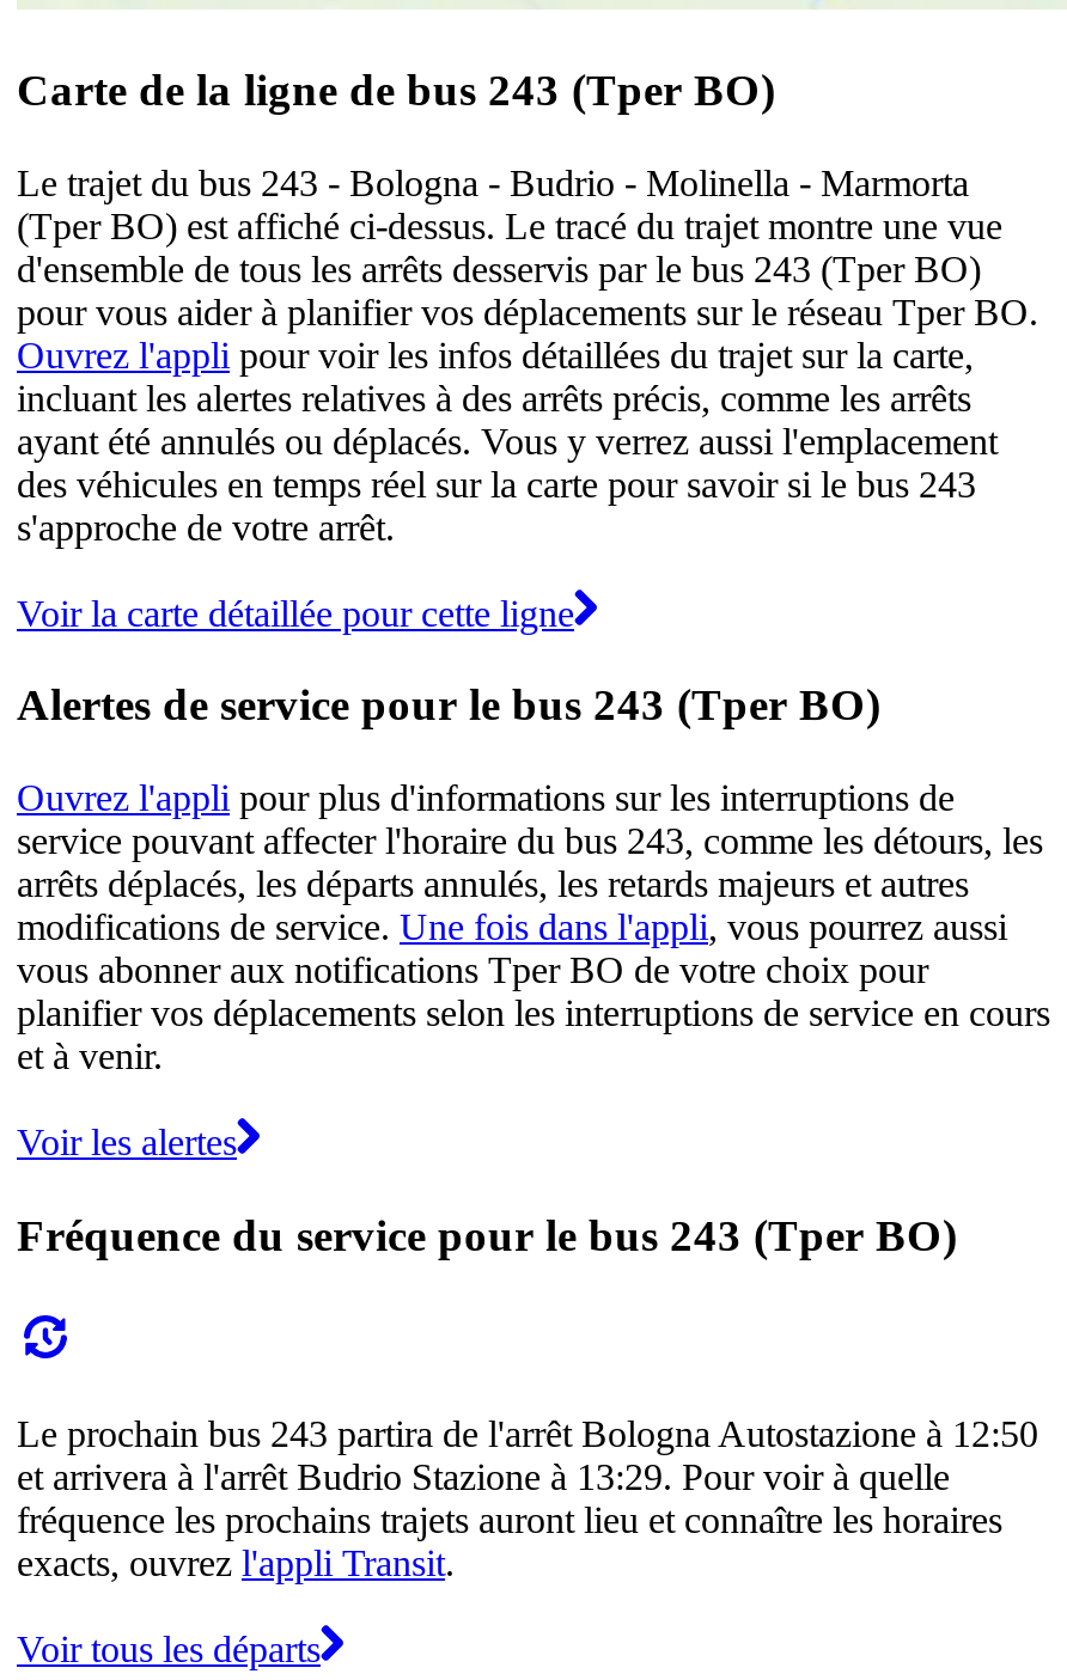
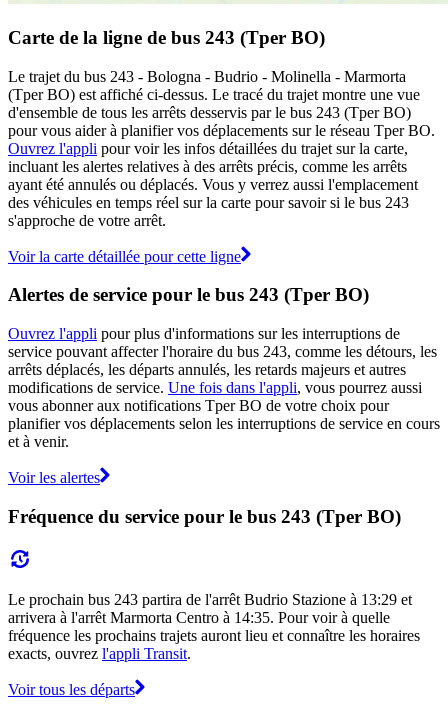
[17,1412,1038,1496] Le prochain bus 243 partira de l'arrêt Bologna Autostazione à 12:50 | et arrivera à l'arrêt Budrio Stazione à 13:29. Pour voir à quelle -> [8,590,412,625] Le prochain bus 243 partira de l'arrêt Budrio Stazione à 13:29 et | arrivera à l'arrêt Marmorta Centro à 14:35. Pour voir à quelle

